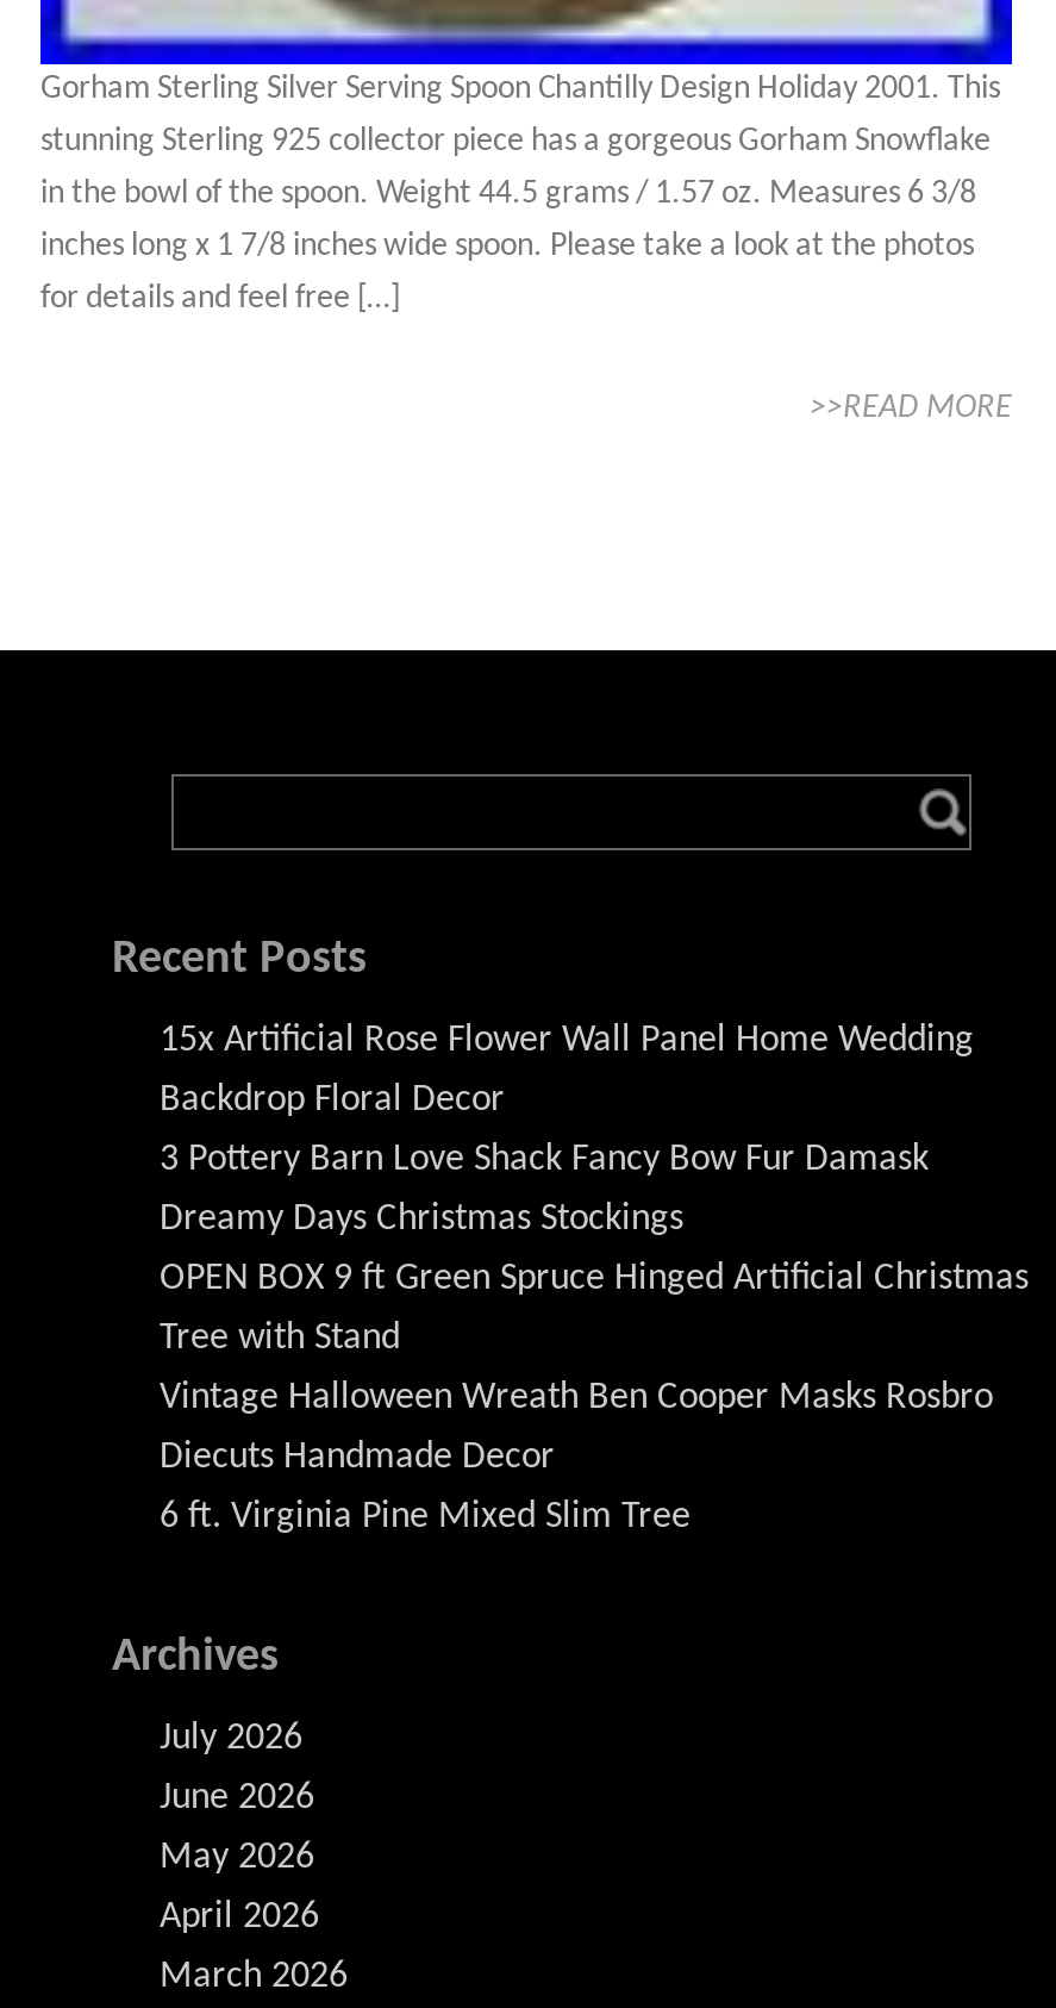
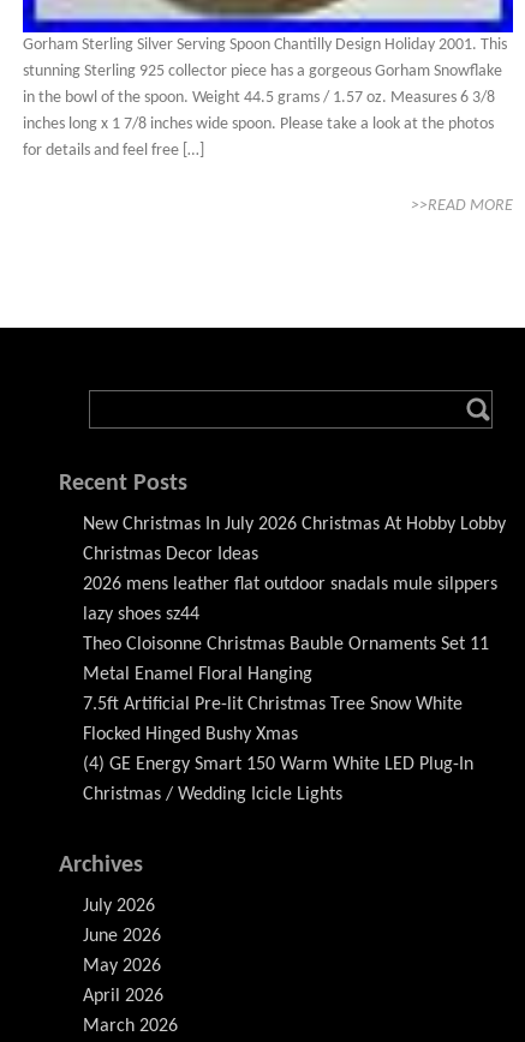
[160,1022,1029,1536] 15x Artificial Rose Flower Wall Panel Home Wedding | Backdrop Floral Decor | 3 Pottery Barn Love Shack Fancy Bow Fur Damask | Dreamy Days Christmas Stockings | OPEN BOX 9 ft Green Spruce Hinged Artificial Christmas | Tree with Stand | Vintage Halloween Wreath Ben Cooper Masks Rosbro | Diecuts Handmade Decor | 6 ft. Virginia Pine Mixed Slim Tree -> [83,515,506,804] New Christmas In July 2026 Christmas At Hobby Lobby | Christmas Decor Ideas | 2026 mens leather flat outdoor snadals mule silppers | lazy shoes sz44 | Theo Cloisonne Christmas Bauble Ornaments Set 11 | Metal Enamel Floral Hanging | 7.5ft Artificial Pre-lit Christmas Tree Snow White | Flocked Hinged Bushy Xmas | (4) GE Energy Smart 150 Warm White LED Plug-In | Christmas / Wedding Icicle Lights

